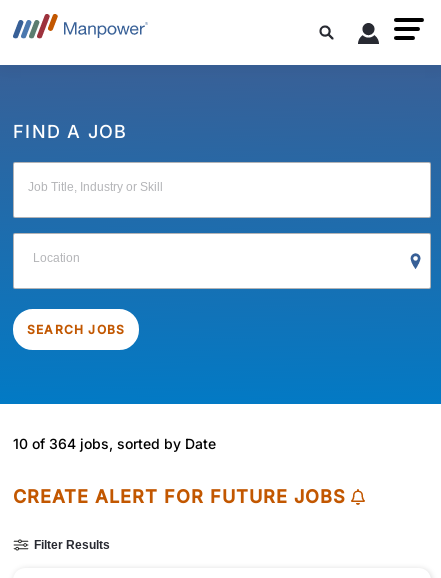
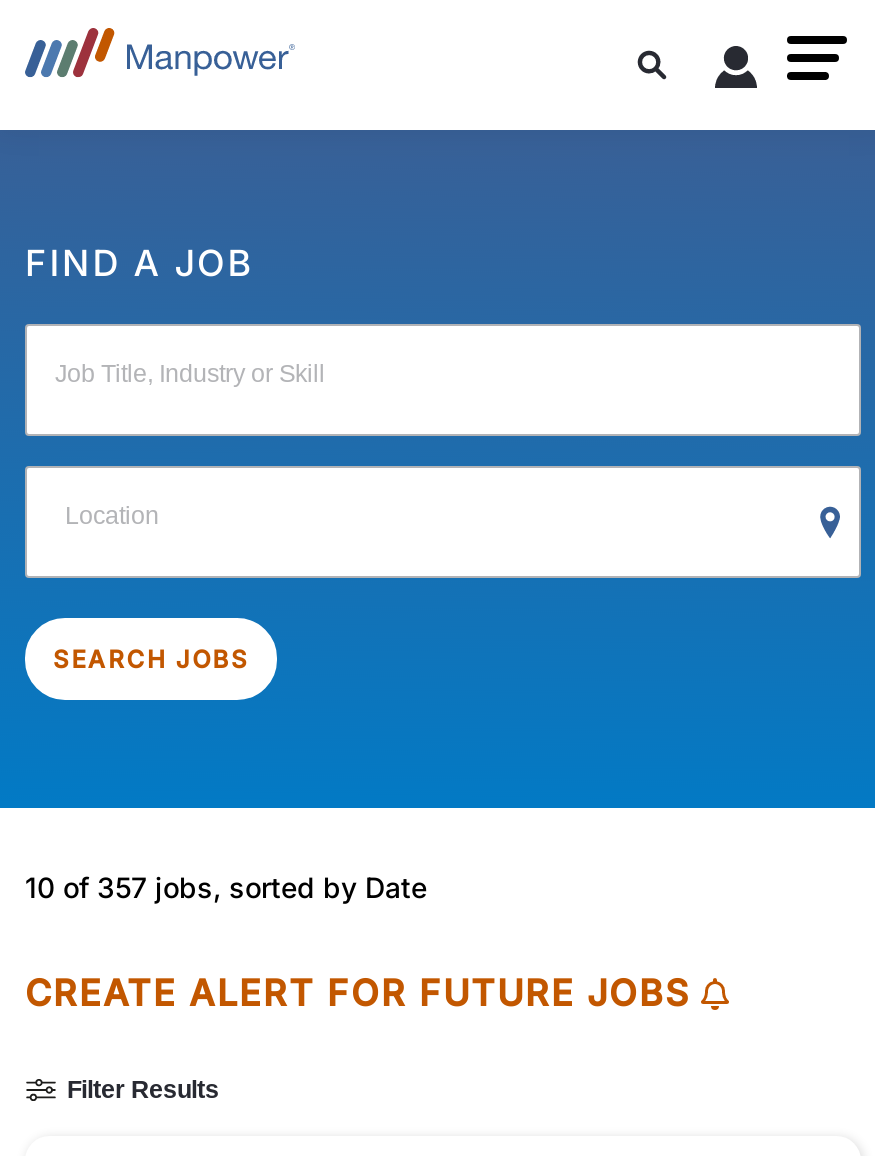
[13,435,216,452] 10 of 364 jobs, sorted by Date -> [25,871,427,905] 10 of 357 jobs, sorted by Date

